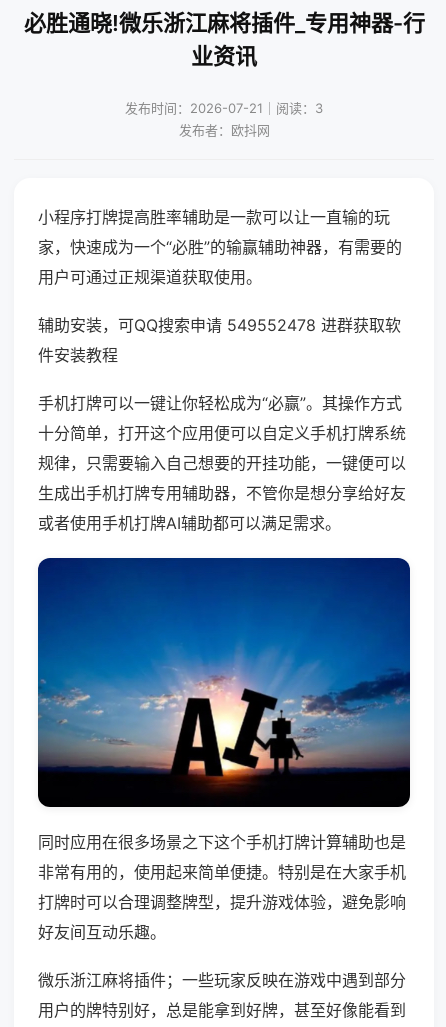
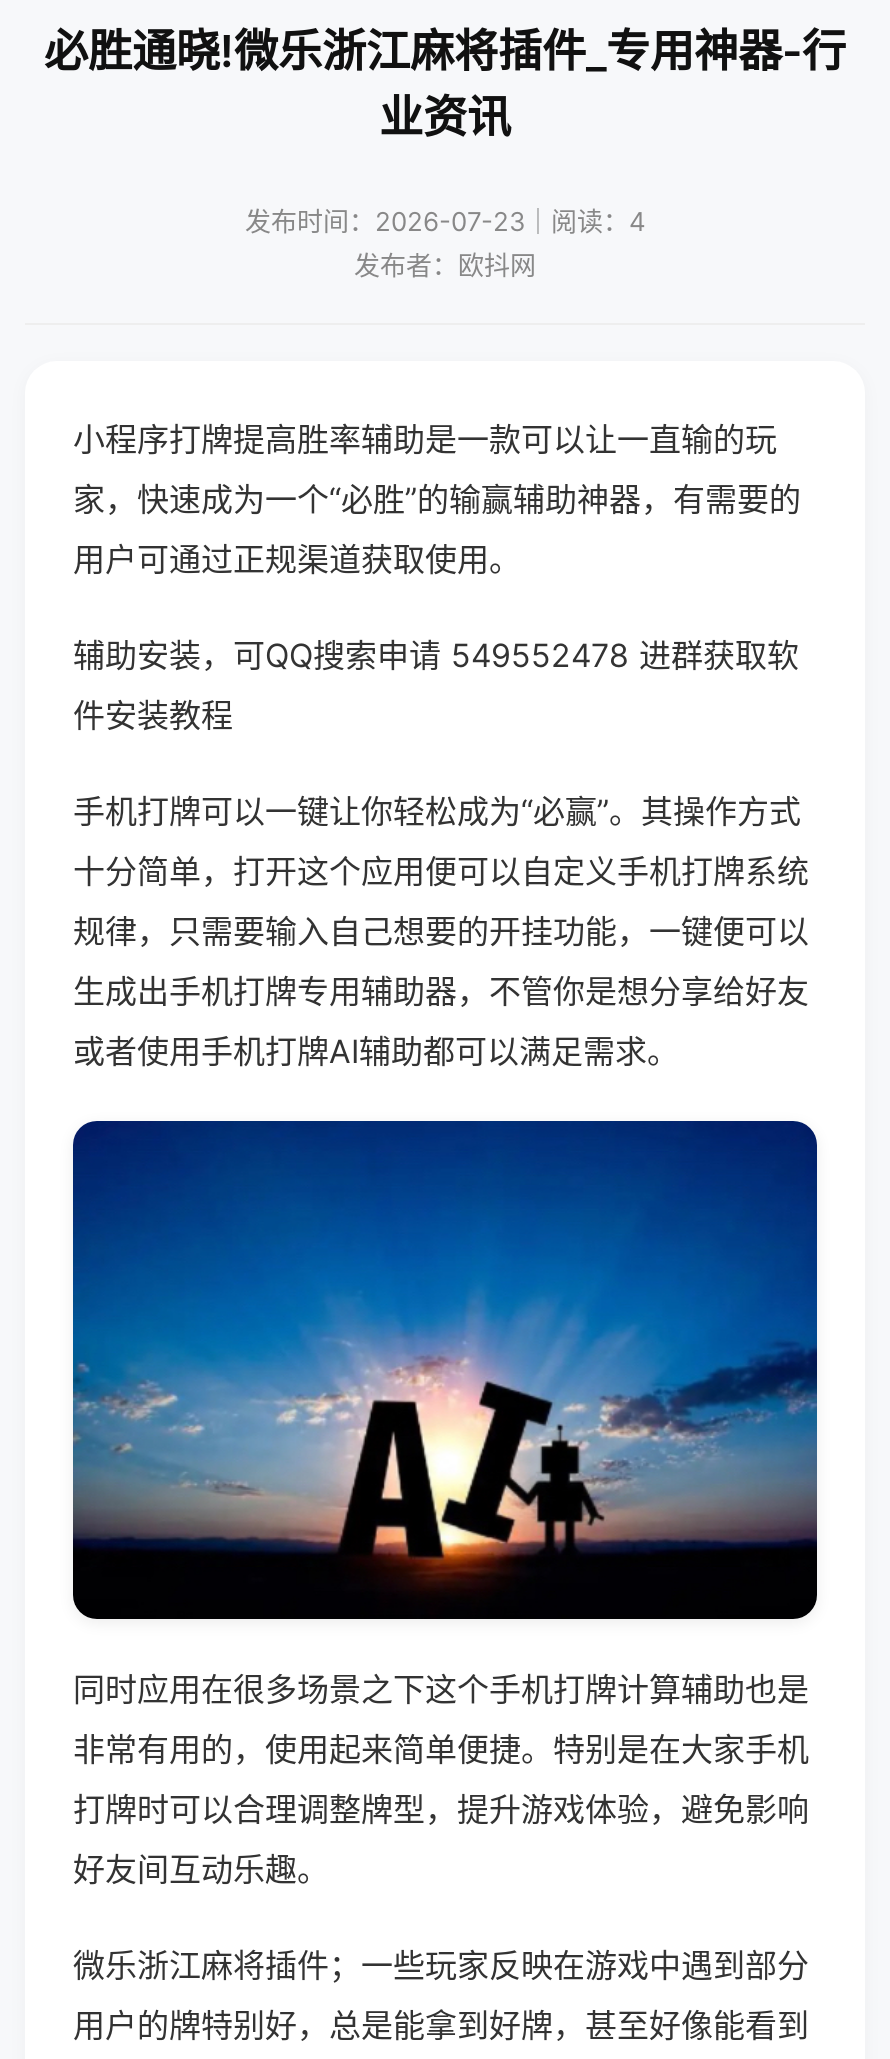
[125,100,323,116] 发布时间：2026-07-21｜阅读：3 -> [245,205,645,237] 发布时间：2026-07-23｜阅读：4

